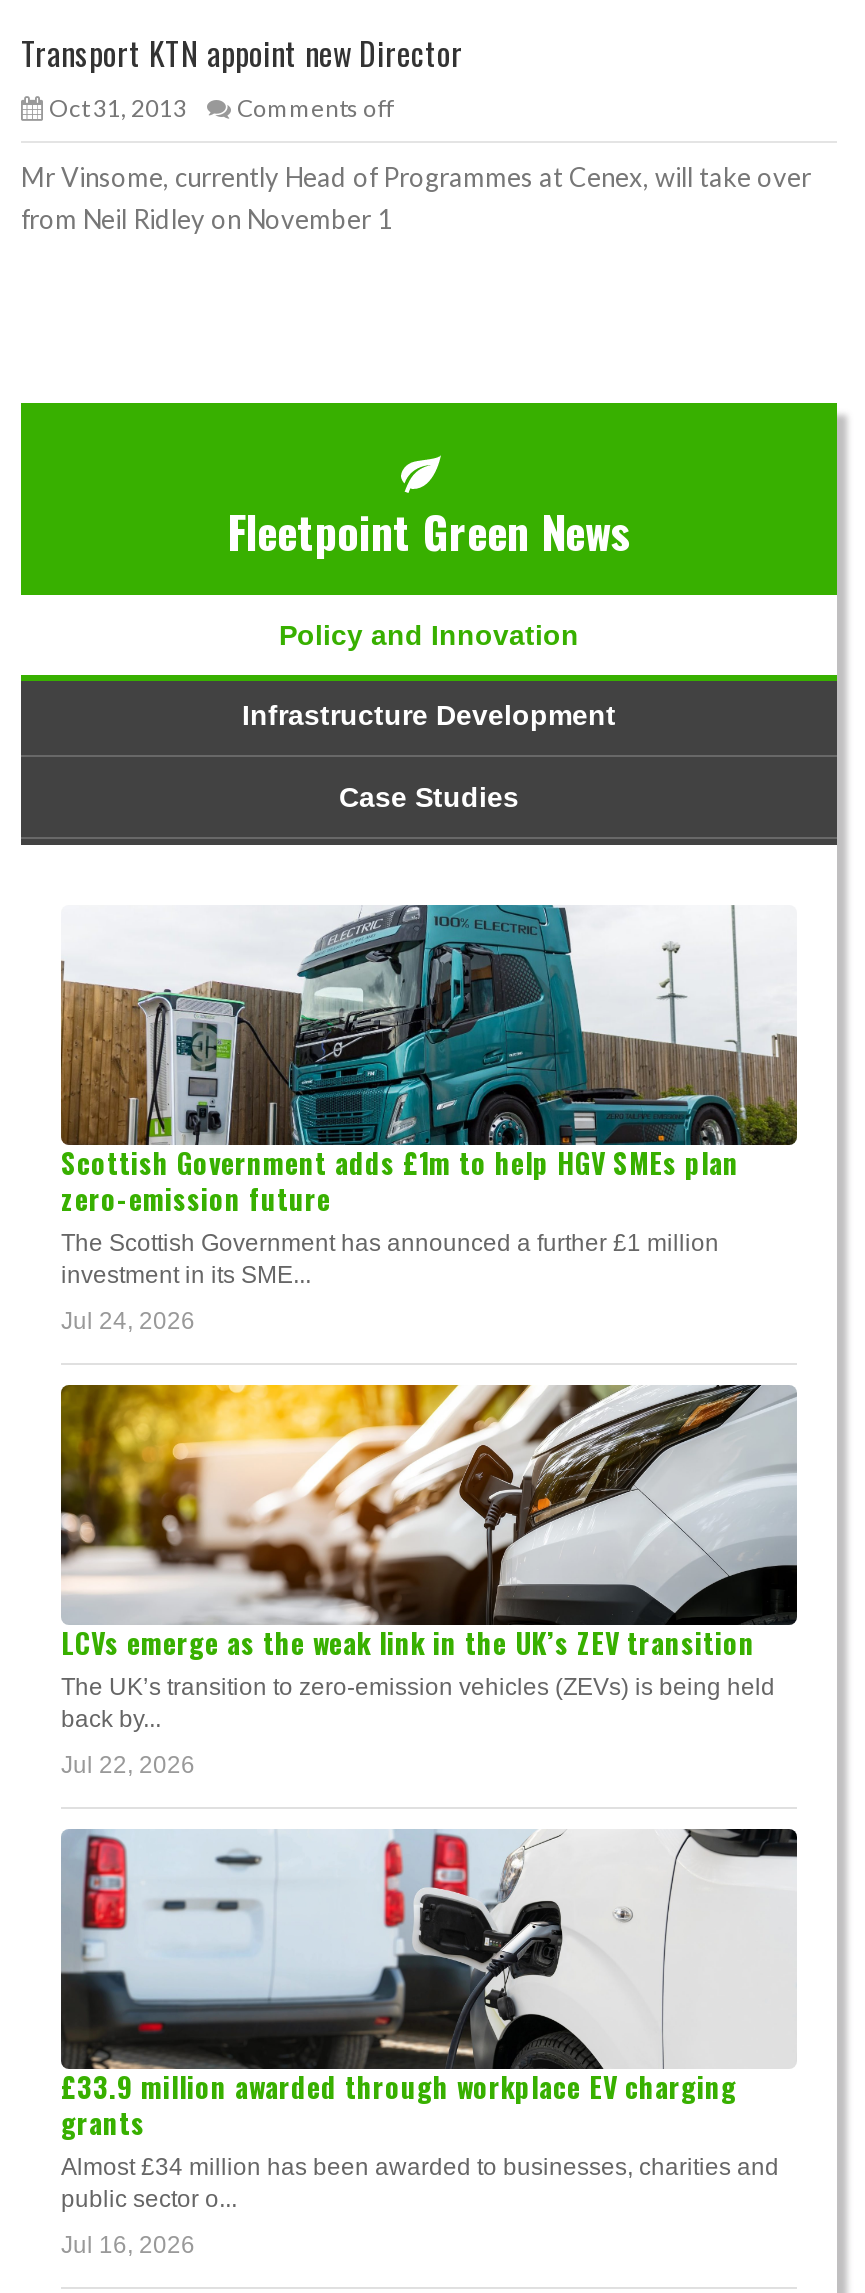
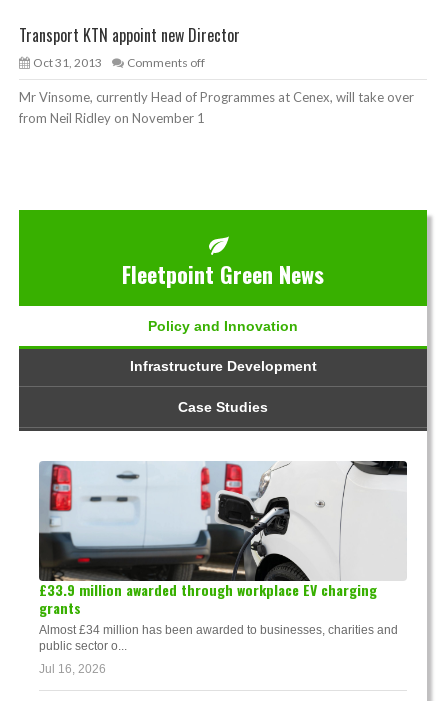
[59,904,799,1335] [image] | Scottish Government adds £1m to help HGV SMEs plan | zero-emission future | The Scottish Government has announced a further £1 million | investment in its SME... | Jul 24, 2026 -> none
[59,1382,799,1779] [image] | LCVs emerge as the weak link in the UK’s ZEV transition | The UK’s transition to zero-emission vehicles (ZEVs) is being held | back by... | Jul 22, 2026 -> none

